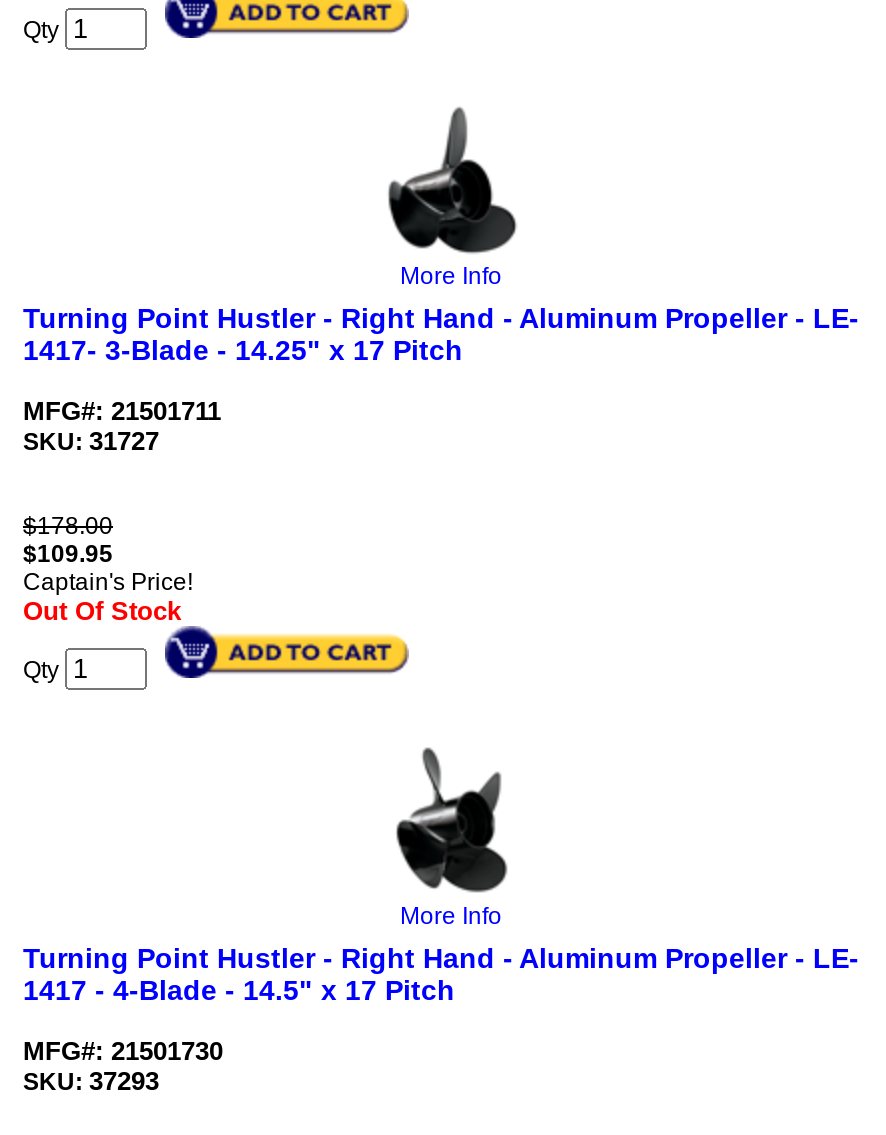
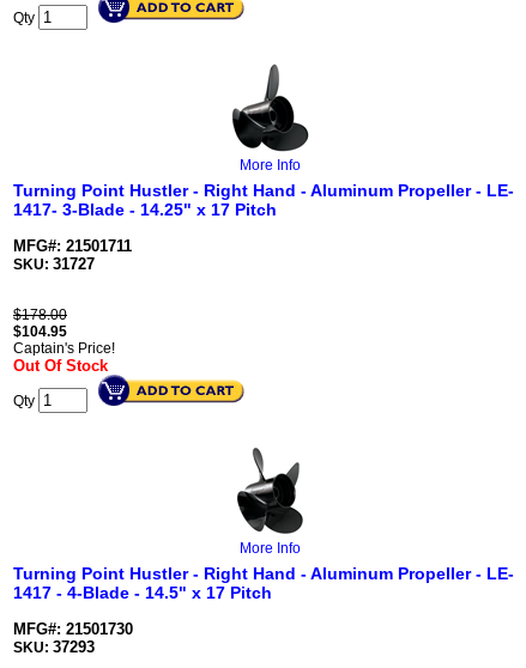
[23,541,113,569] $109.95 -> [13,324,67,340] $104.95

